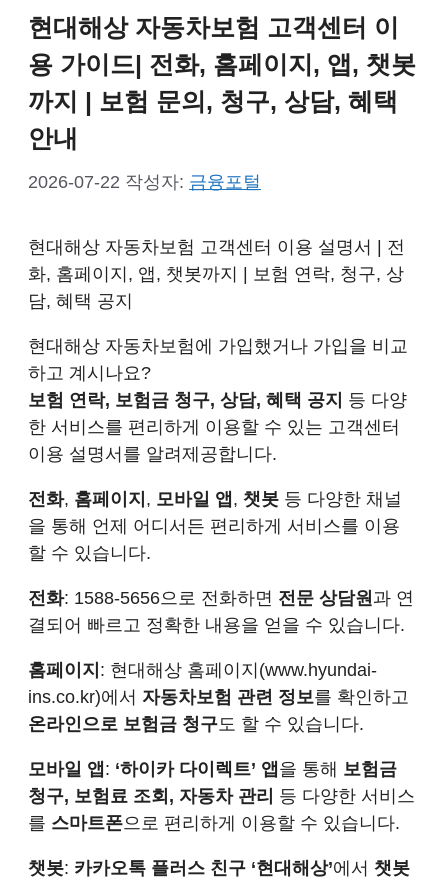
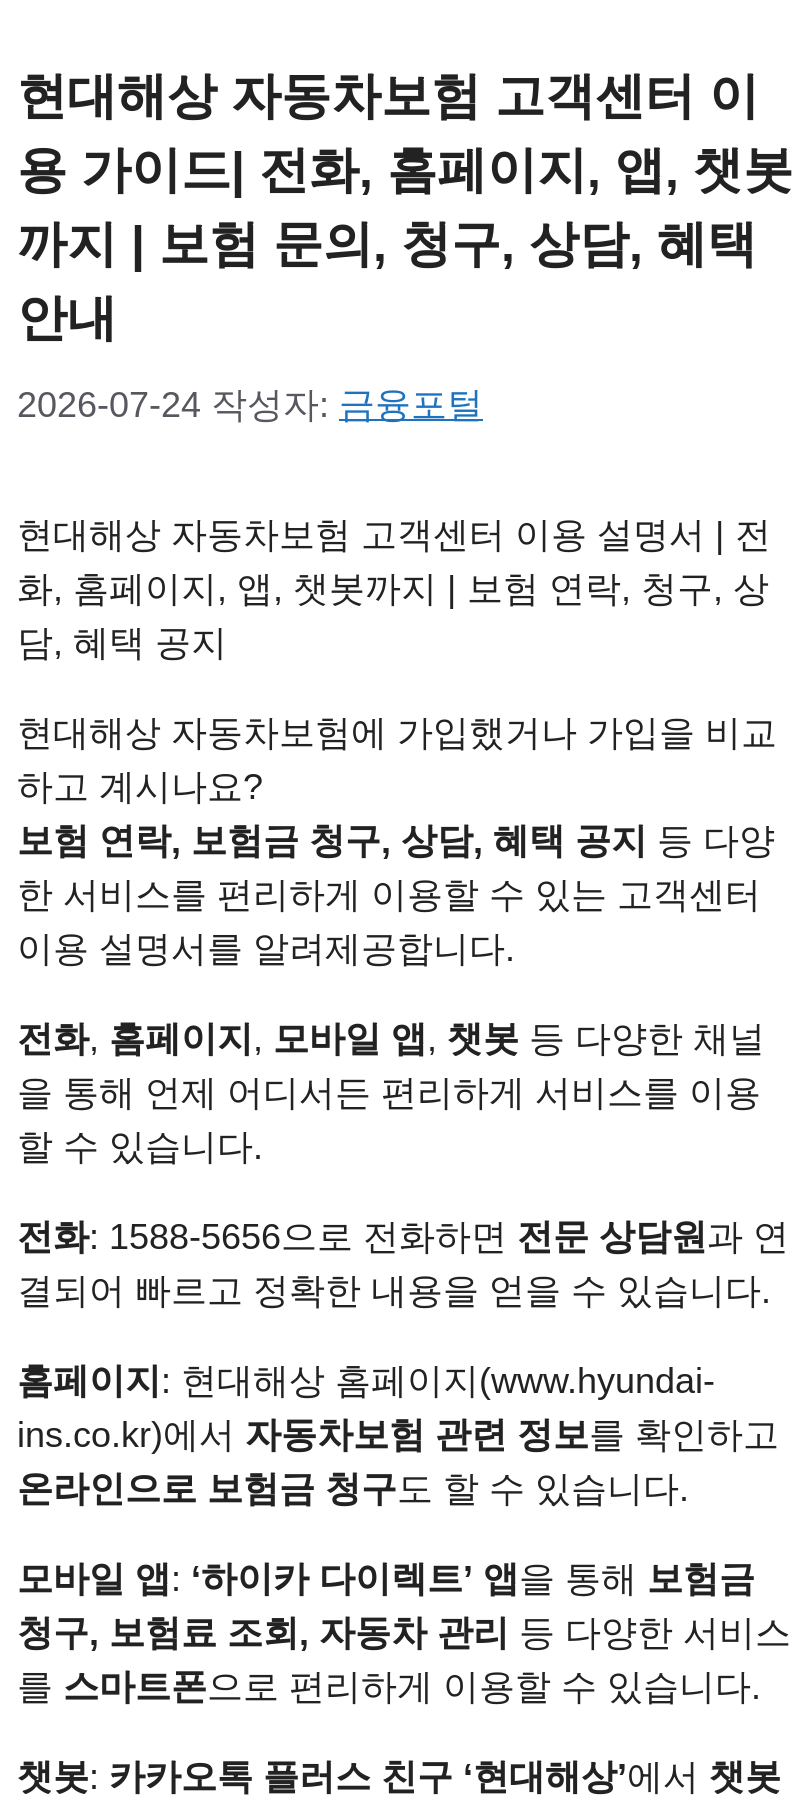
[28,172,261,192] 2026-07-22 작성자: 금융포털 -> [17,385,483,425] 2026-07-24 작성자: 금융포털

